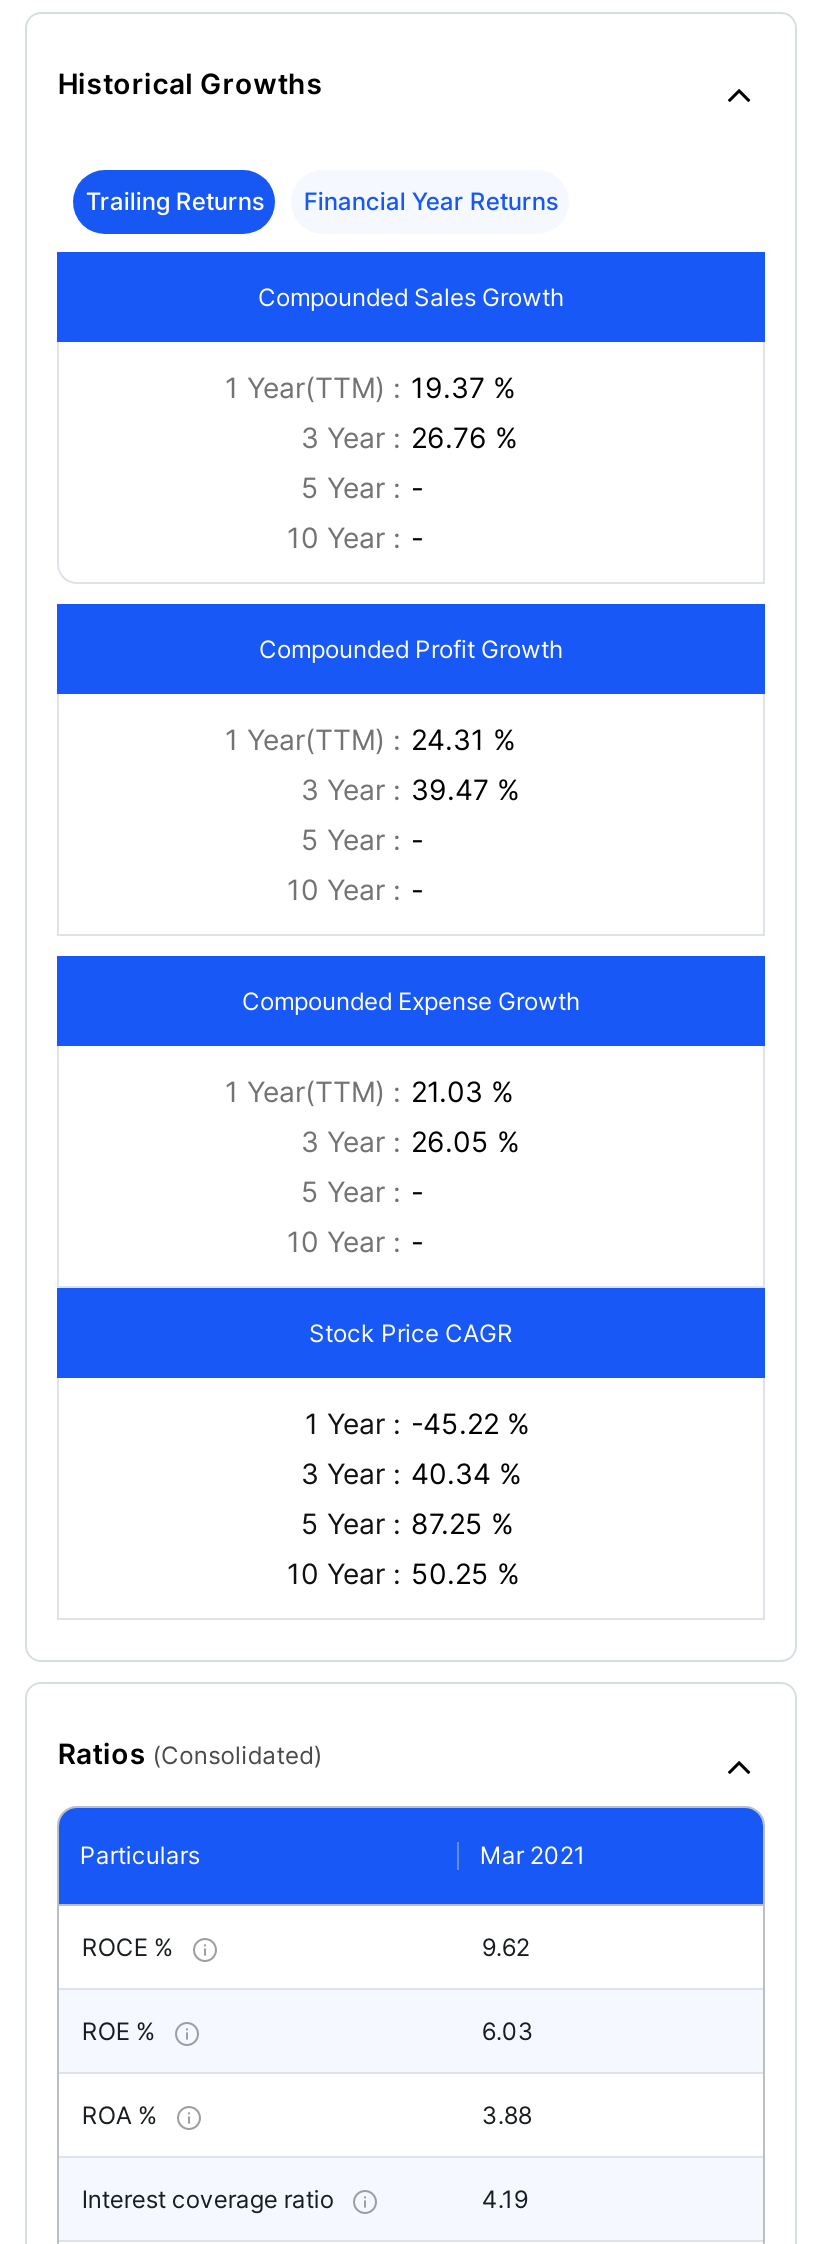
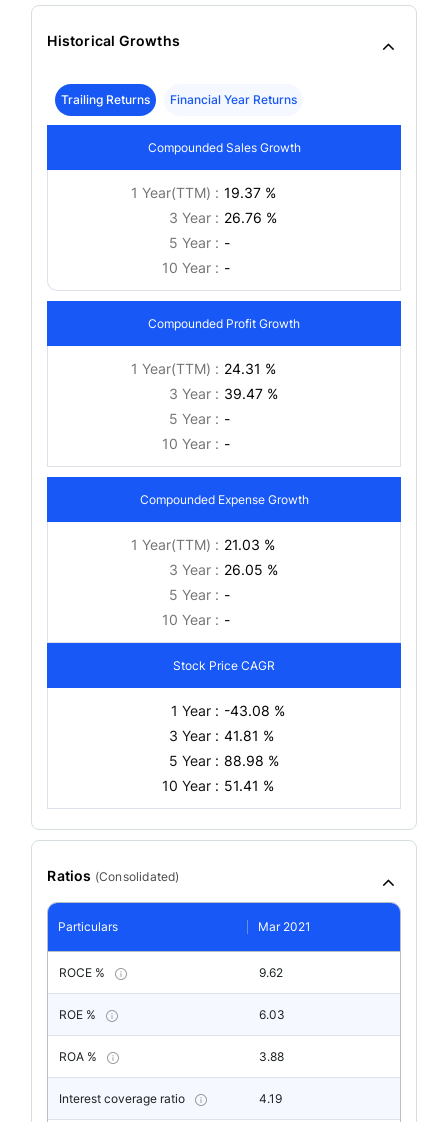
[305,1406,529,1440] 1 Year : -45.22 % -> [171,702,285,719] 1 Year : -43.08 %
[301,1456,521,1490] 3 Year : 40.34 % -> [169,727,274,744] 3 Year : 41.81 %
[301,1506,513,1540] 5 Year : 87.25 % -> [169,752,279,769] 5 Year : 88.98 %
[287,1556,519,1590] 10 Year : 50.25 % -> [162,777,274,794] 10 Year : 51.41 %

